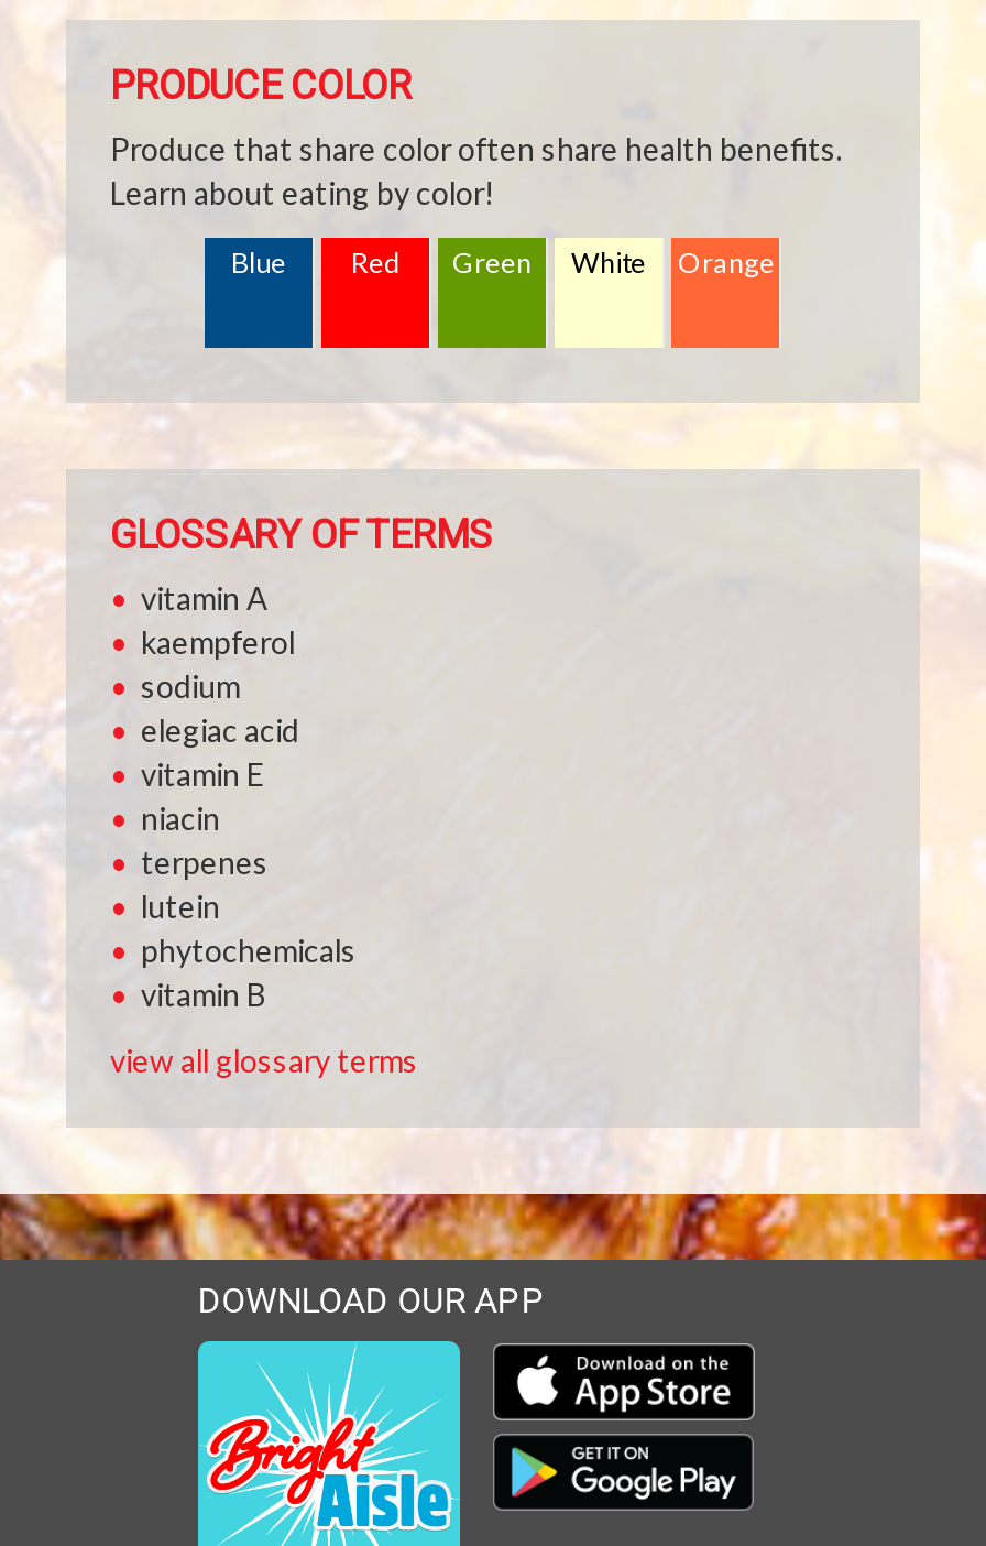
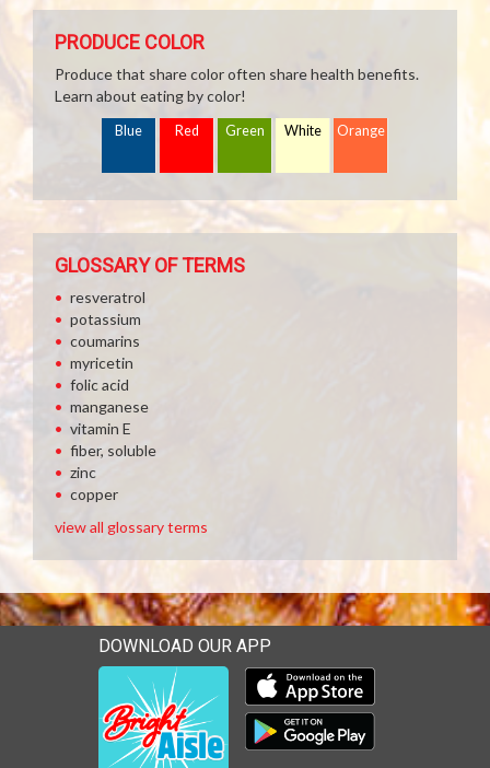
[141,579,299,749] vitamin A | kaempferol | sodium | elegiac acid -> [70,288,149,416] resveratrol | potassium | coumarins | myricetin | folic acid | manganese
moved [141,755,264,793] -> [70,419,131,438]: vitamin E
[141,799,357,1013] niacin | terpenes | lutein | phytochemicals | vitamin B -> [70,441,156,503] fiber, soluble | zinc | copper

